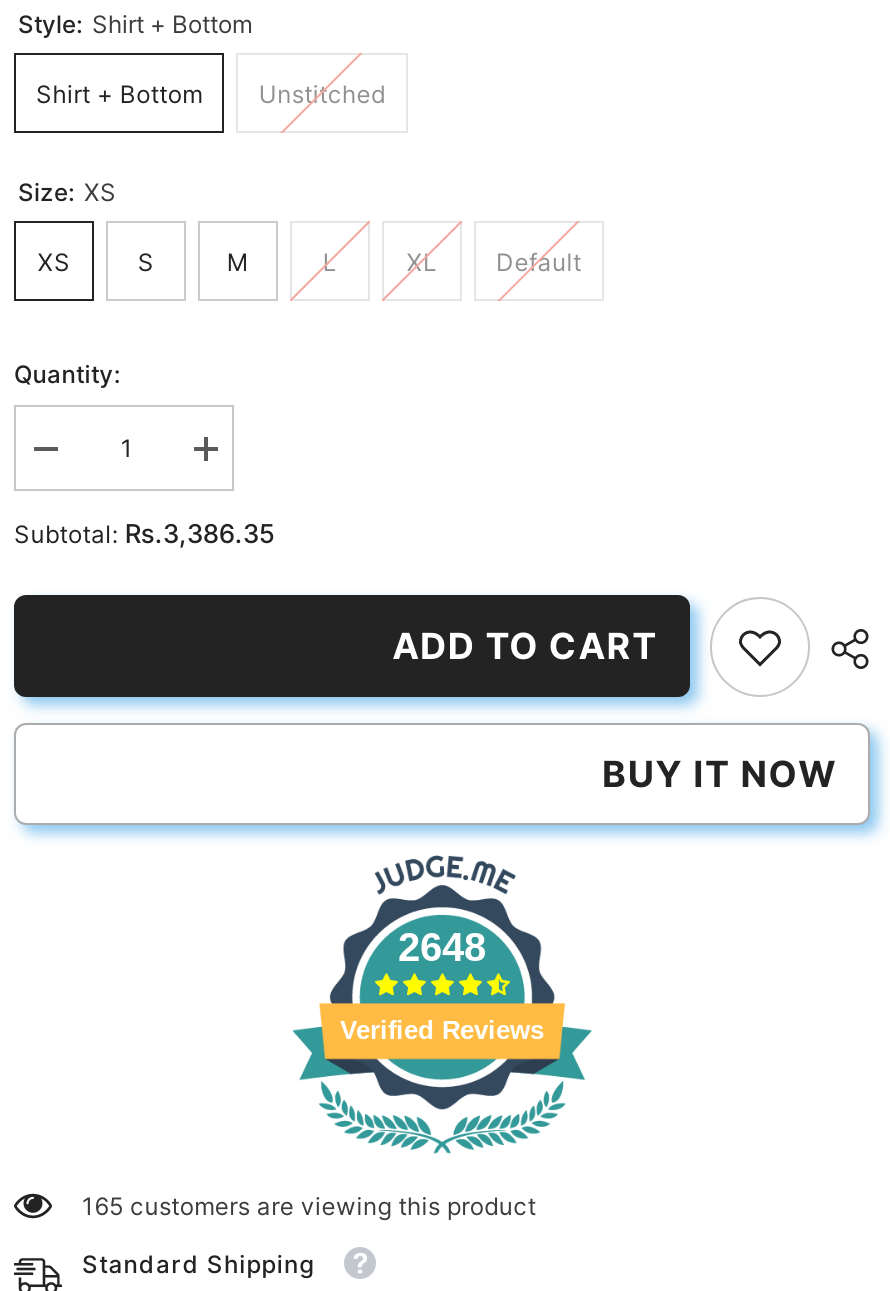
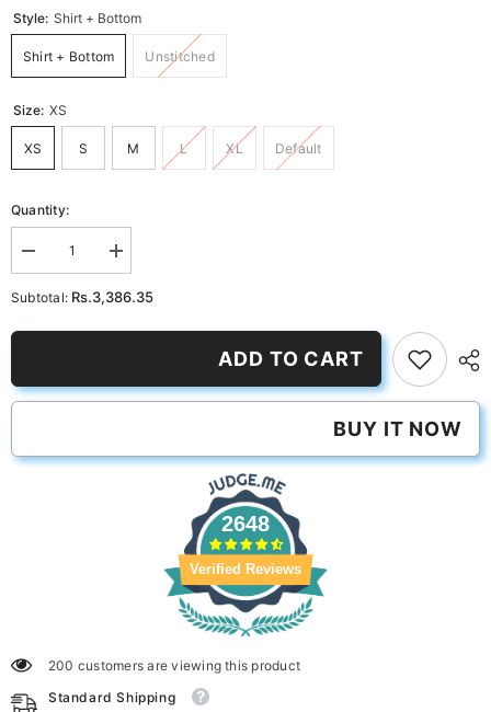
[82,1192,536,1222] 165 customers are viewing this product -> [48,658,300,674] 200 customers are viewing this product

